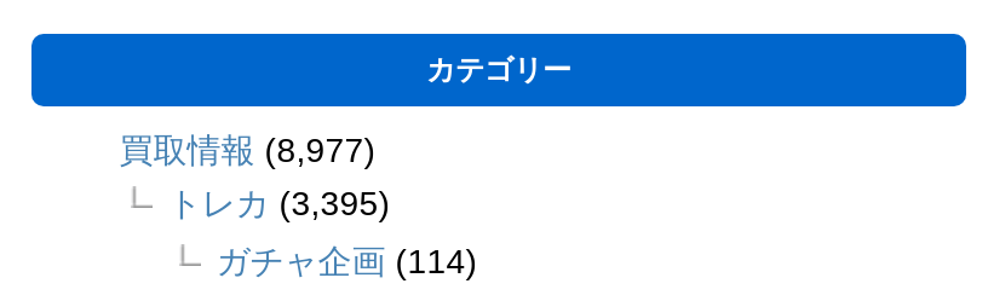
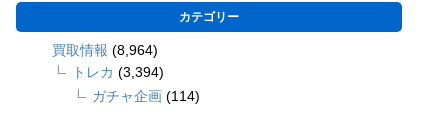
[119,131,376,170] 買取情報(8,977) -> [52,42,158,58] 買取情報(8,964)
[168,184,390,223] トレカ(3,395) -> [72,64,164,80] トレカ(3,394)

